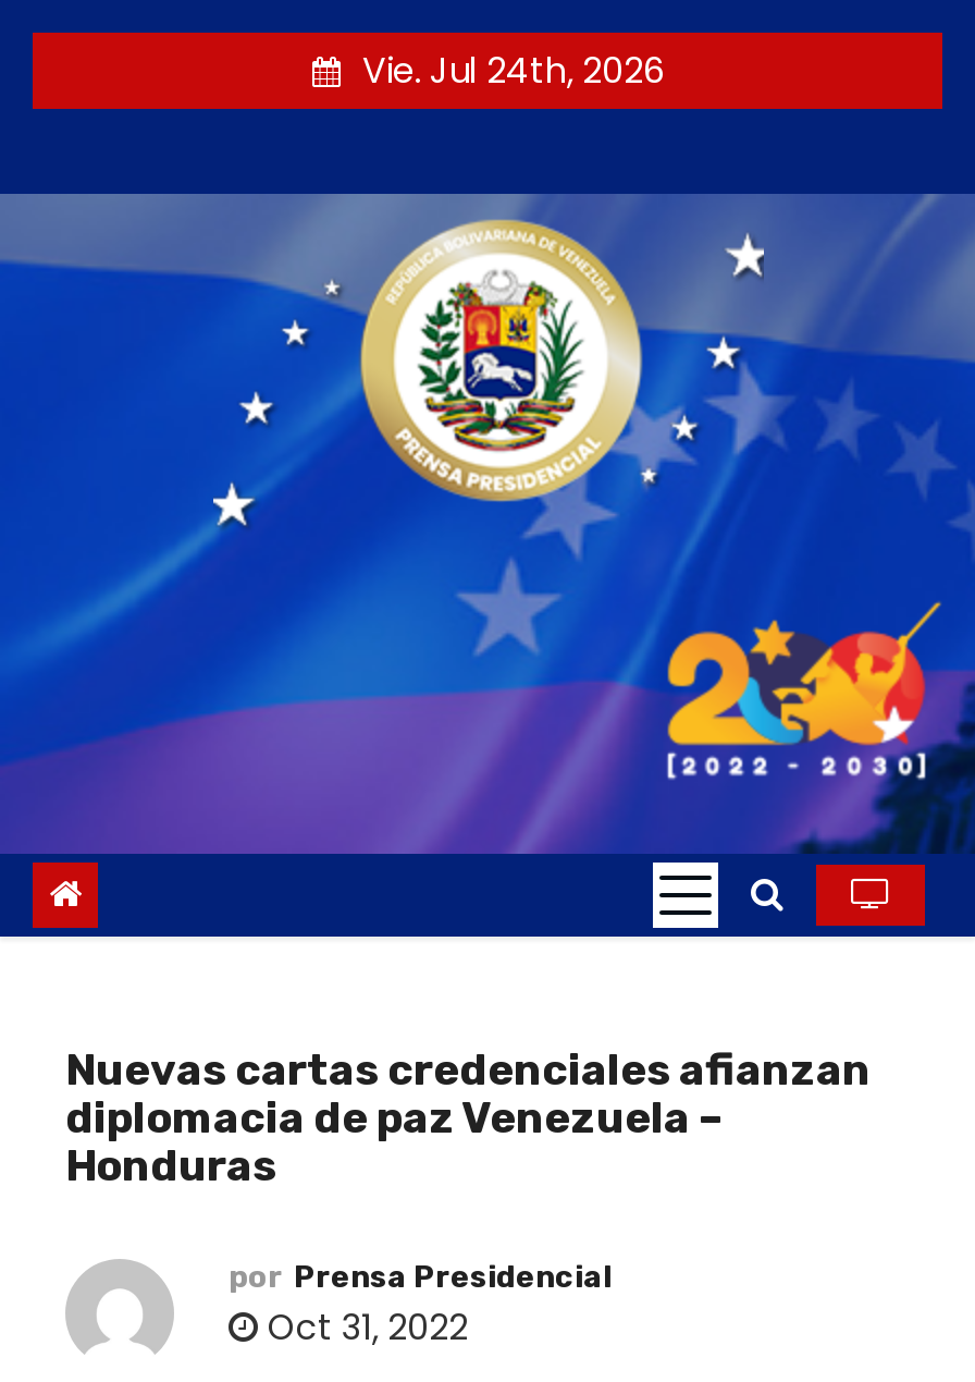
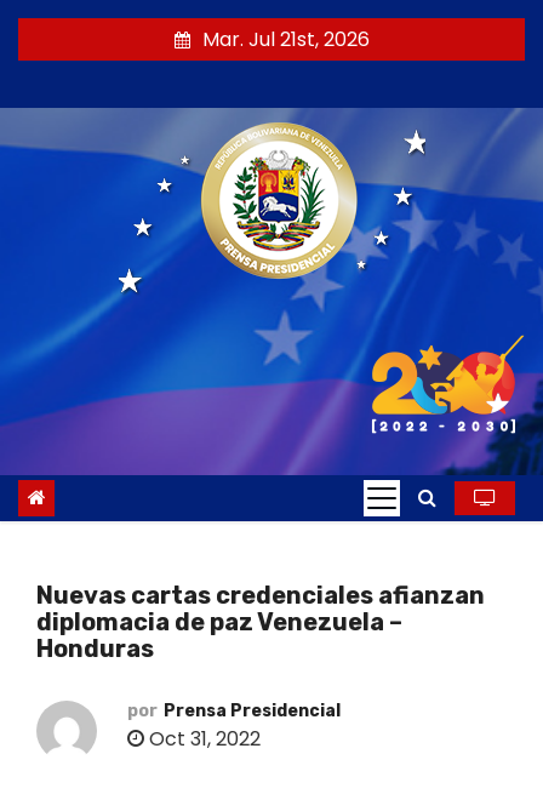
[362,46,665,96] Vie. Jul 24th, 2026 -> [202,25,370,53] Mar. Jul 21st, 2026

